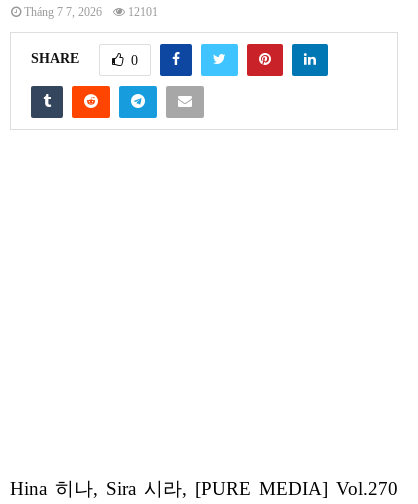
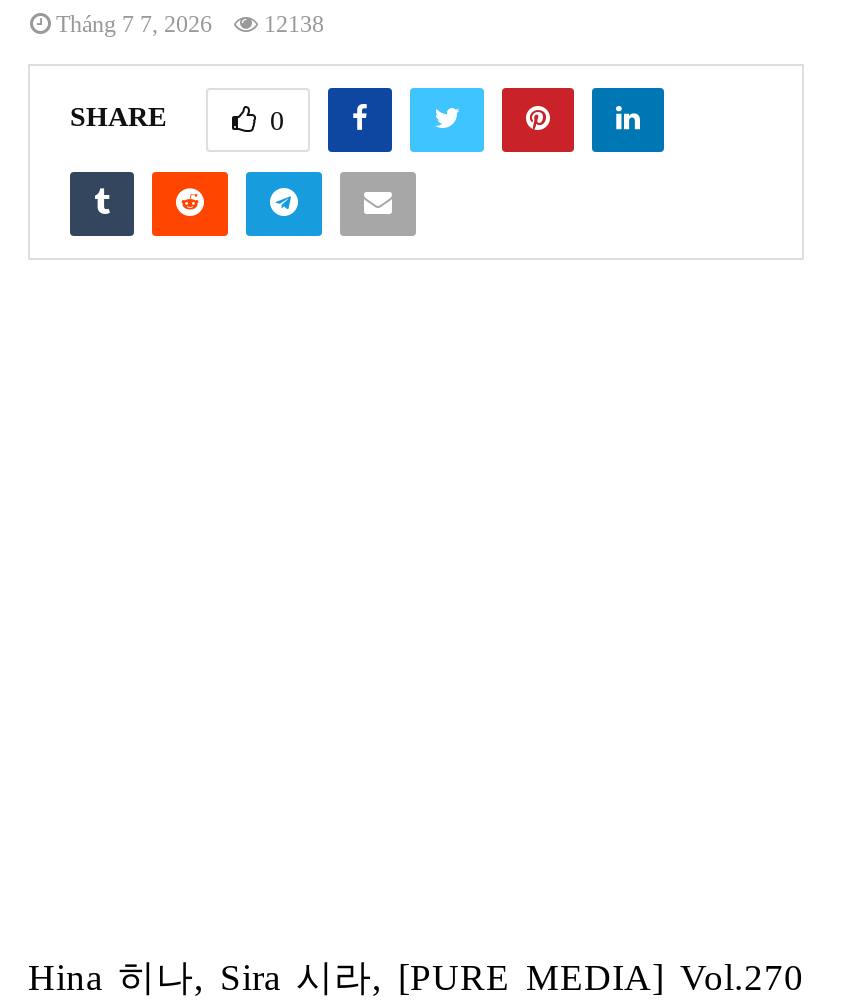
[24,5,158,19] Tháng 7 7, 2026 12101 -> [56,10,324,38] Tháng 7 7, 2026 12138

